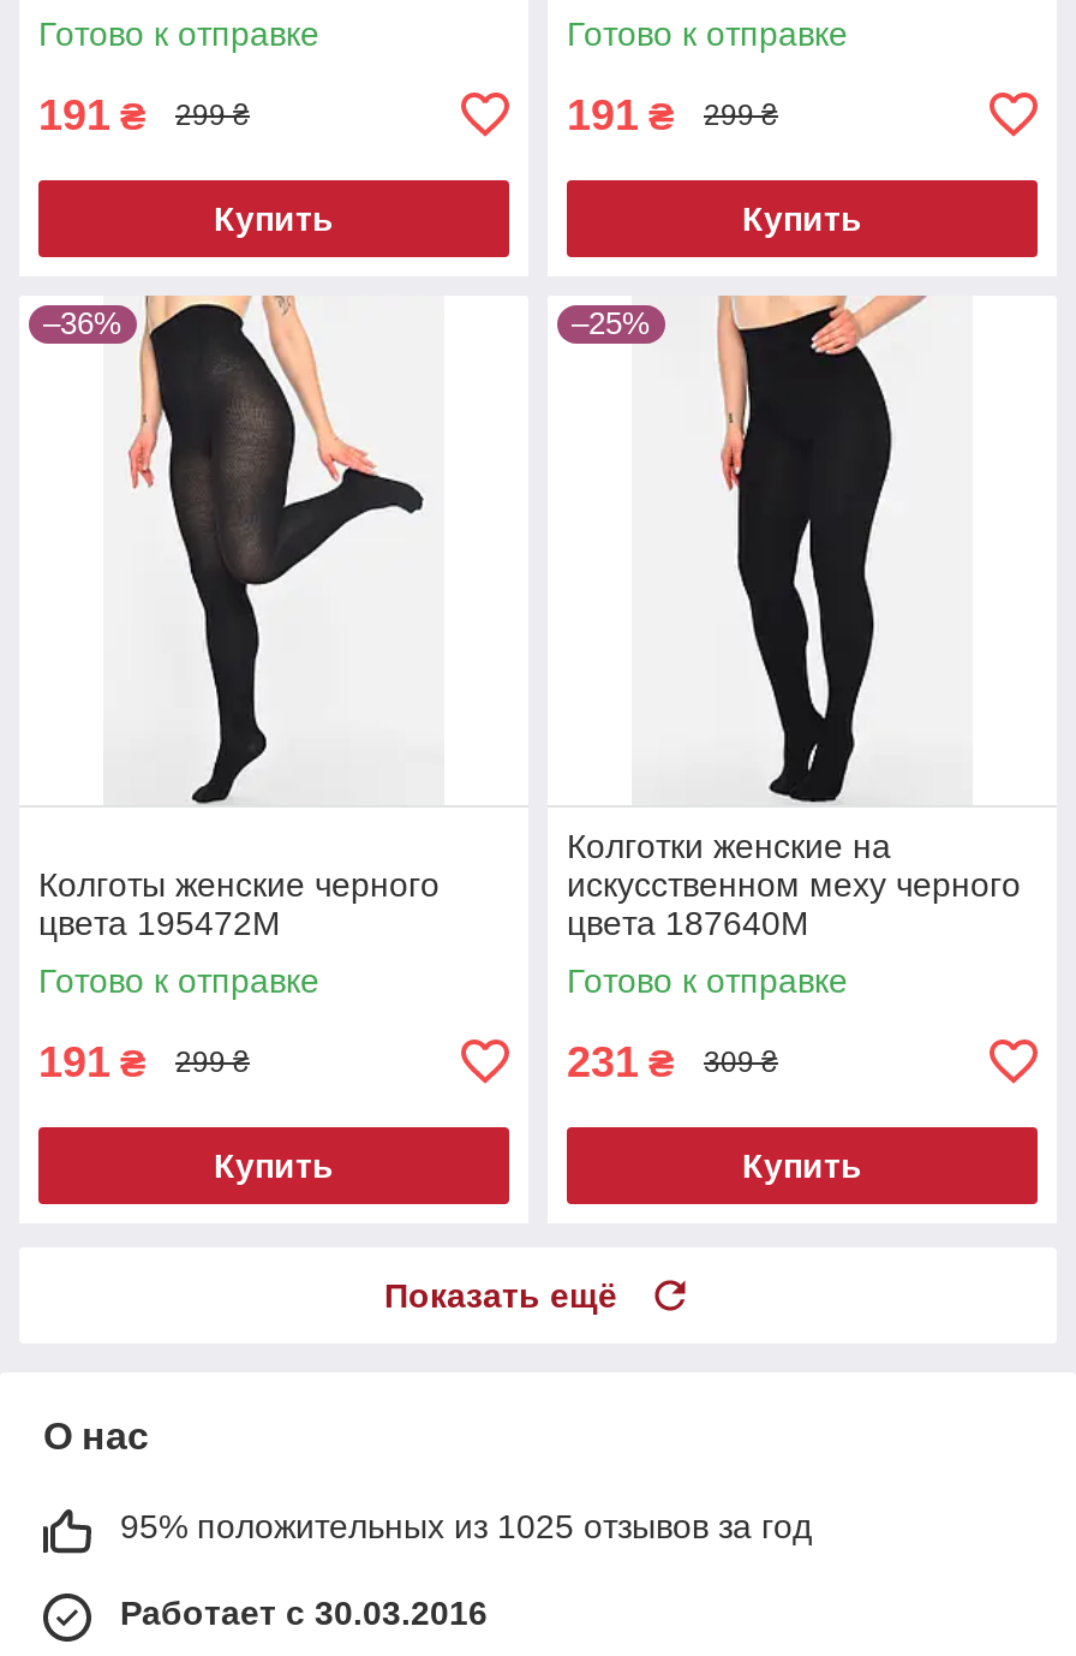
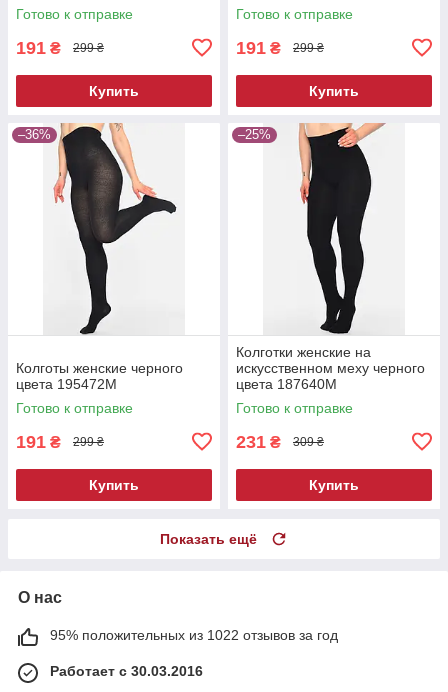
[120,1507,812,1545] 95% положительных из 1025 отзывов за год -> [50,627,338,643] 95% положительных из 1022 отзывов за год

